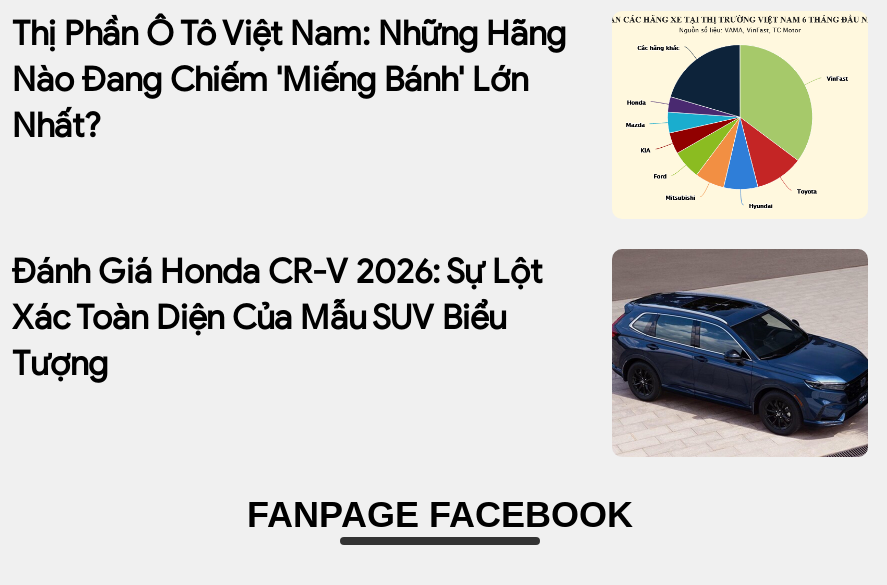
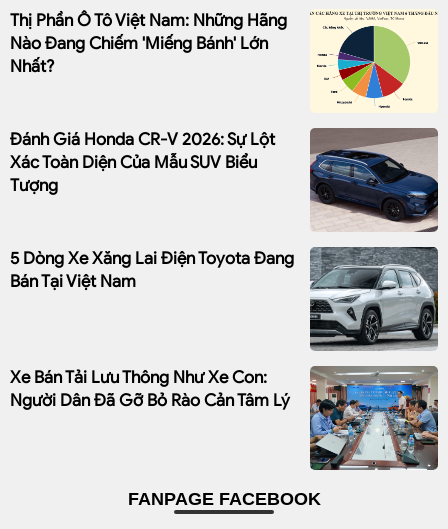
none -> [10,246,439,352] [image] | 5 Dòng Xe Xăng Lai Điện Toyota Đang | Bán Tại Việt Nam
none -> [10,366,439,471] [image] | Xe Bán Tải Lưu Thông Như Xe Con: | Người Dân Đã Gỡ Bỏ Rào Cản Tâm Lý

